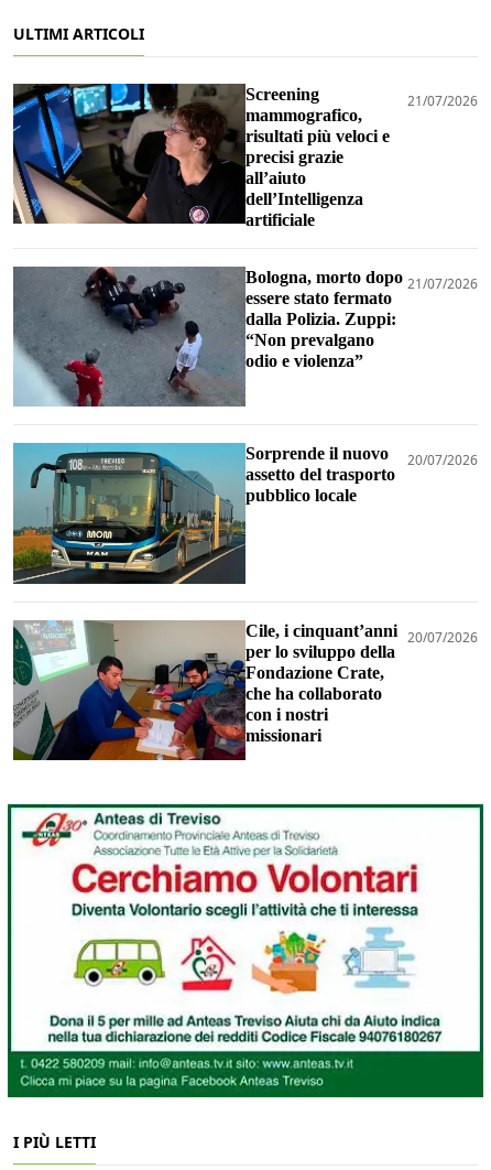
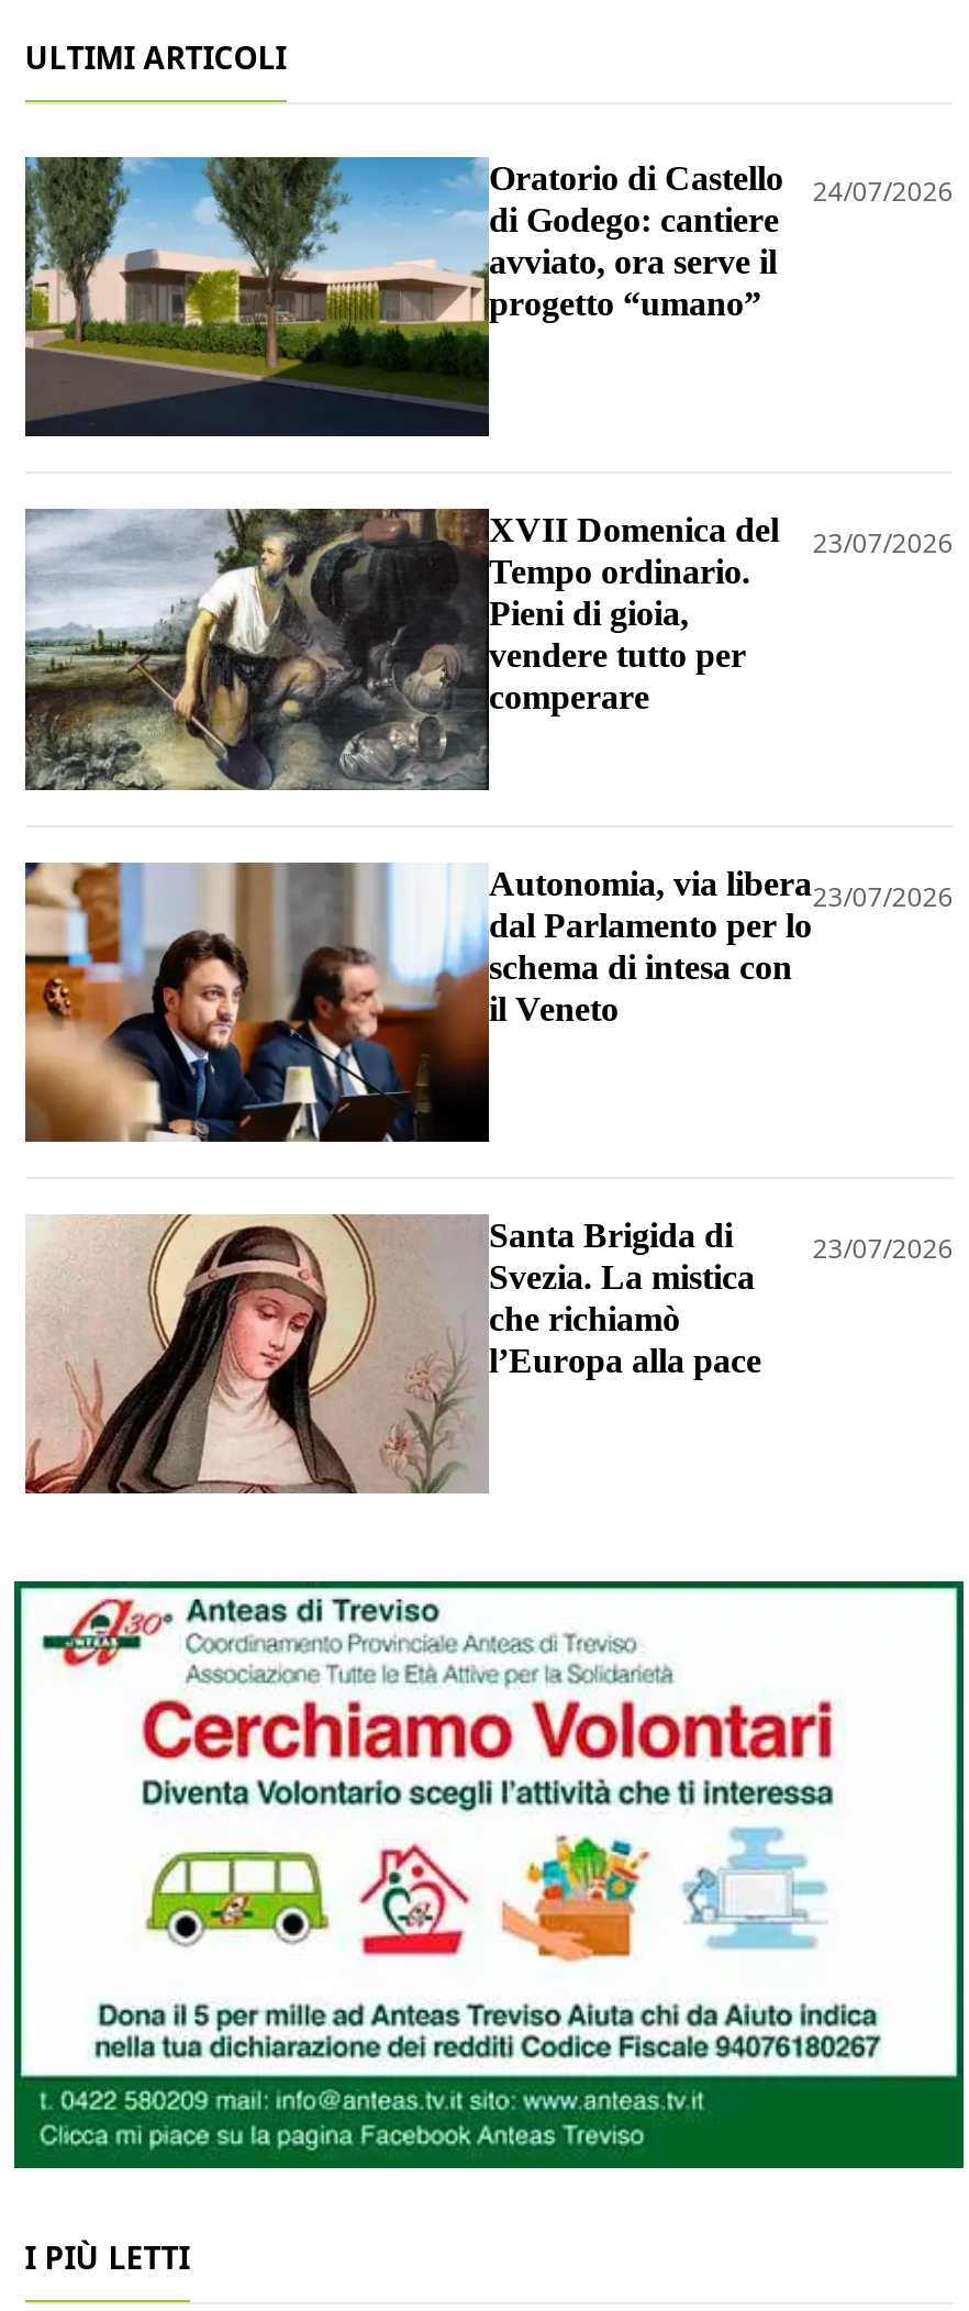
[12,83,390,229] [image] | Screening | mammografico, | risultati più veloci e | precisi grazie | all’aiuto | dell’Intelligenza | artificiale -> [23,155,783,438] [image] | Oratorio di Castello | di Godego: cantiere | avviato, ora serve il | progetto “umano”
[408,92,478,110] 21/07/2026 -> [812,173,953,211] 24/07/2026
[13,267,403,408] [image] | Bologna, morto dopo | essere stato fermato | dalla Polizia. Zuppi: | “Non prevalgano | odio e violenza” -> [23,507,779,792] [image] | XVII Domenica del | Tempo ordinario. | Pieni di gioia, | vendere tutto per | comperare
[408,275,478,293] 21/07/2026 -> [812,525,953,562] 23/07/2026
[12,442,395,585] [image] | Sorprende il nuovo | assetto del trasporto | pubblico locale -> [23,860,812,1144] [image] | Autonomia, via libera | dal Parlamento per lo | schema di intesa con | il Veneto
[408,451,478,470] 20/07/2026 -> [812,877,953,914] 23/07/2026
[12,620,397,761] [image] | Cile, i cinquant’anni | per lo sviluppo della | Fondazione Crate, | che ha collaborato | con i nostri | missionari -> [25,1214,761,1496] [image] | Santa Brigida di | Svezia. La mistica | che richiamò | l’Europa alla pace
[408,627,478,646] 20/07/2026 -> [812,1229,953,1266] 23/07/2026

